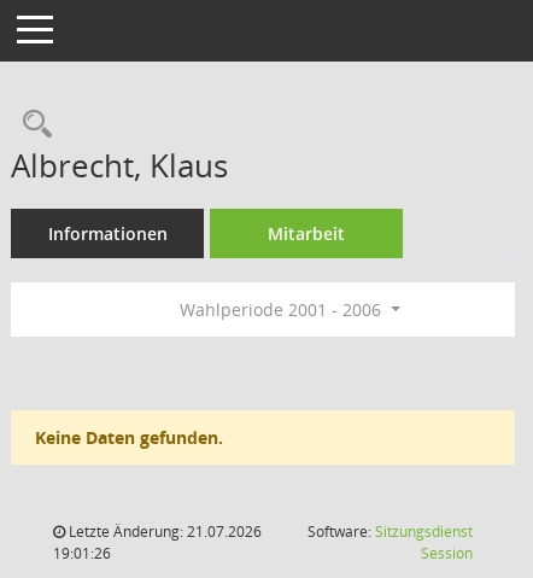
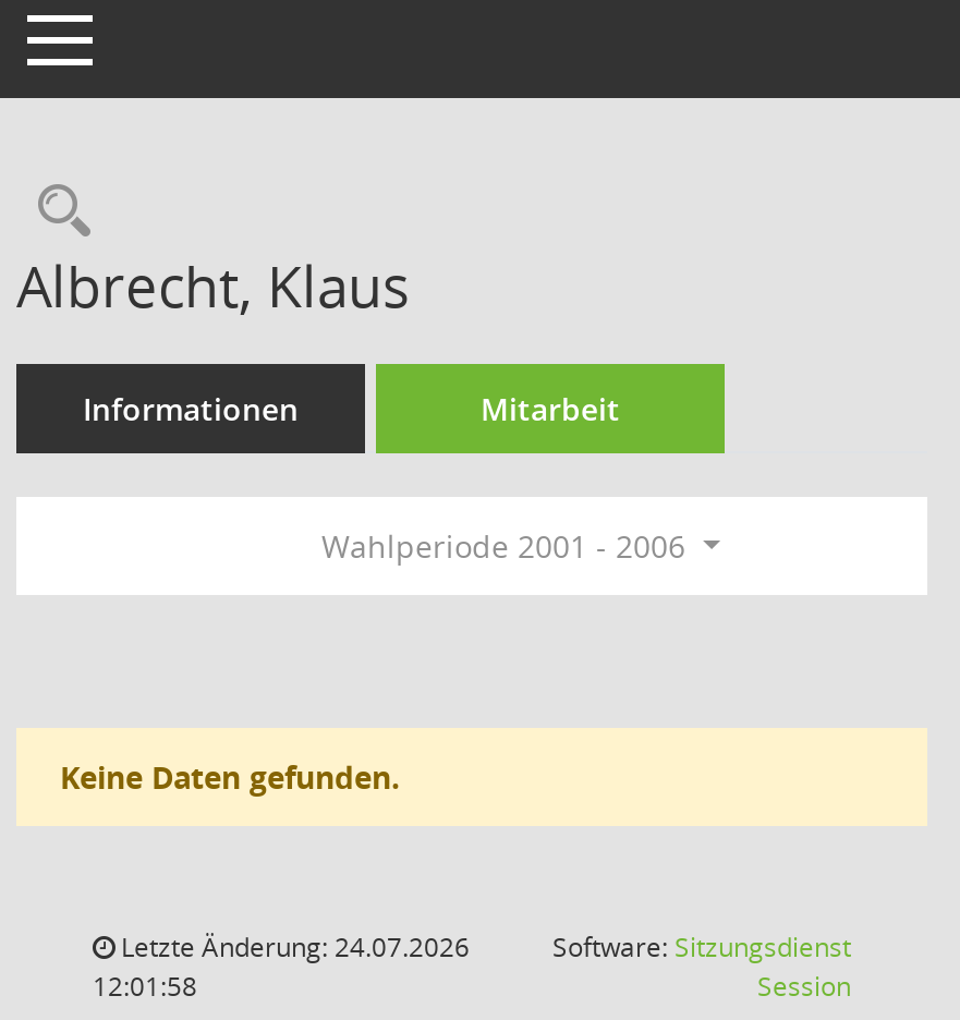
[65,521,262,542] Letzte Änderung: 21.07.2026 -> [114,928,470,966] Letzte Änderung: 24.07.2026
[53,543,111,564] 19:01:26 -> [93,968,197,1005] 12:01:58

